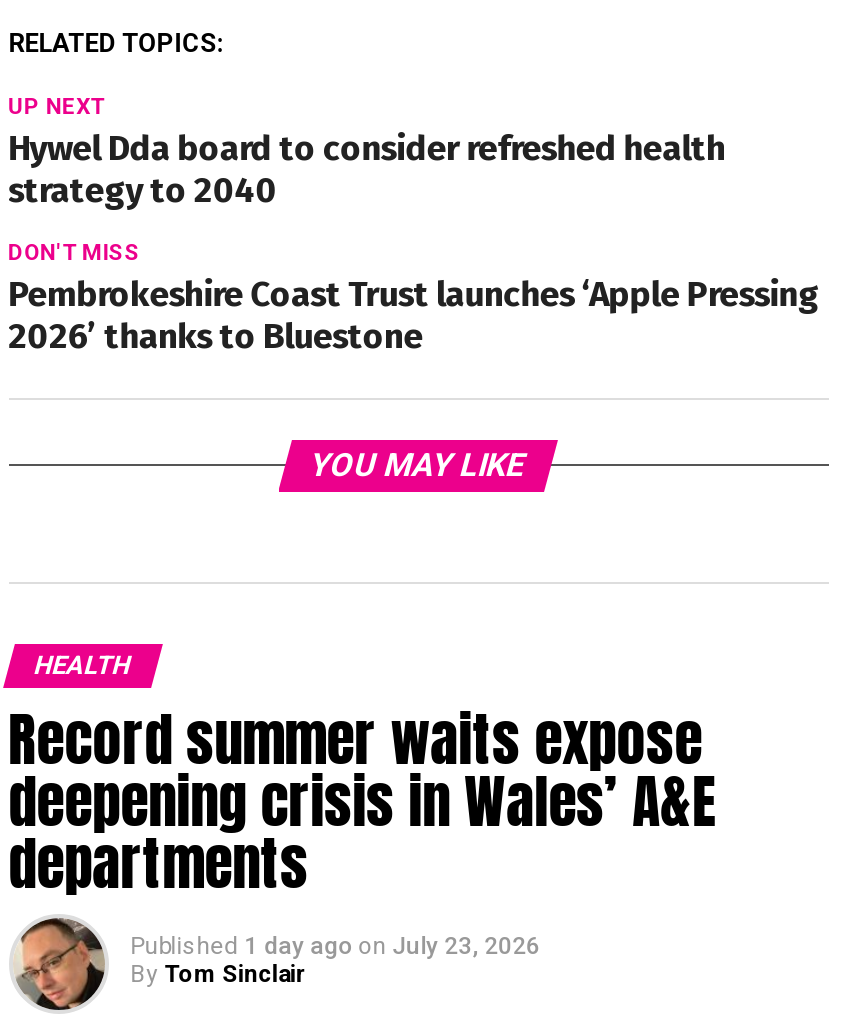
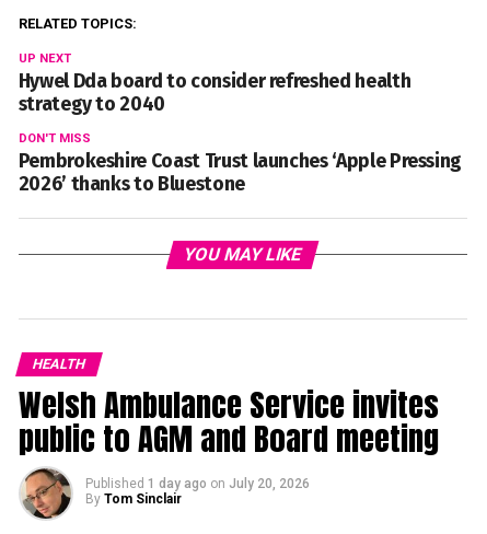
[8,695,716,959] Record summer waits expose | deepening crisis in Wales’ A&E | departments | Published 1 day ago on July 23, 2026 -> [18,380,439,491] Welsh Ambulance Service invites | public to AGM and Board meeting | Published 1 day ago on July 20, 2026

